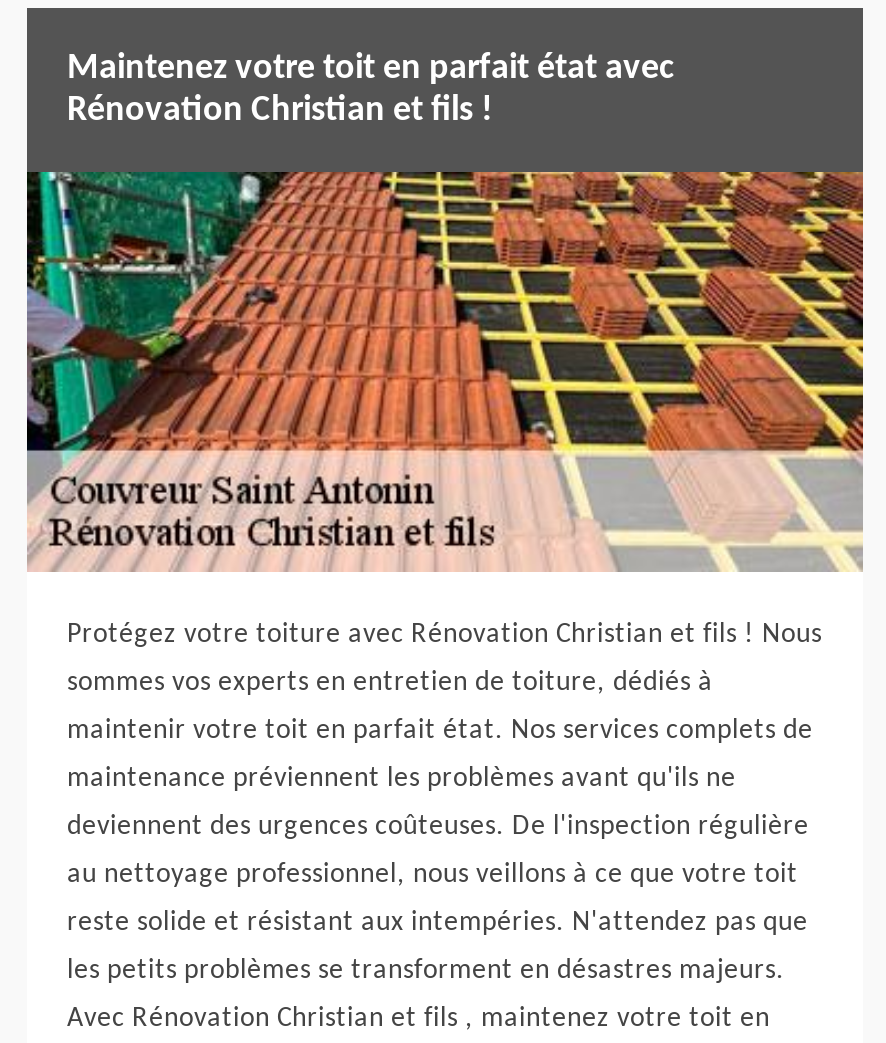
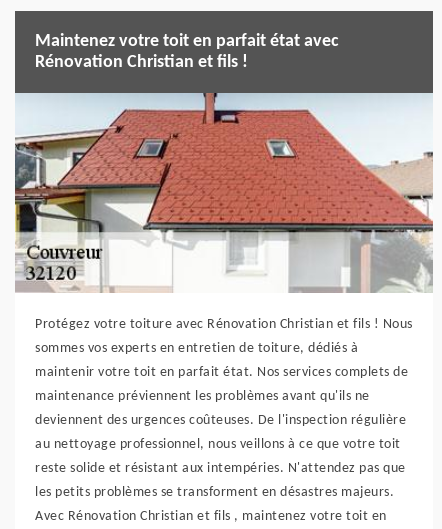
[25,170,865,572] [image] -> [14,92,433,293] [image]

